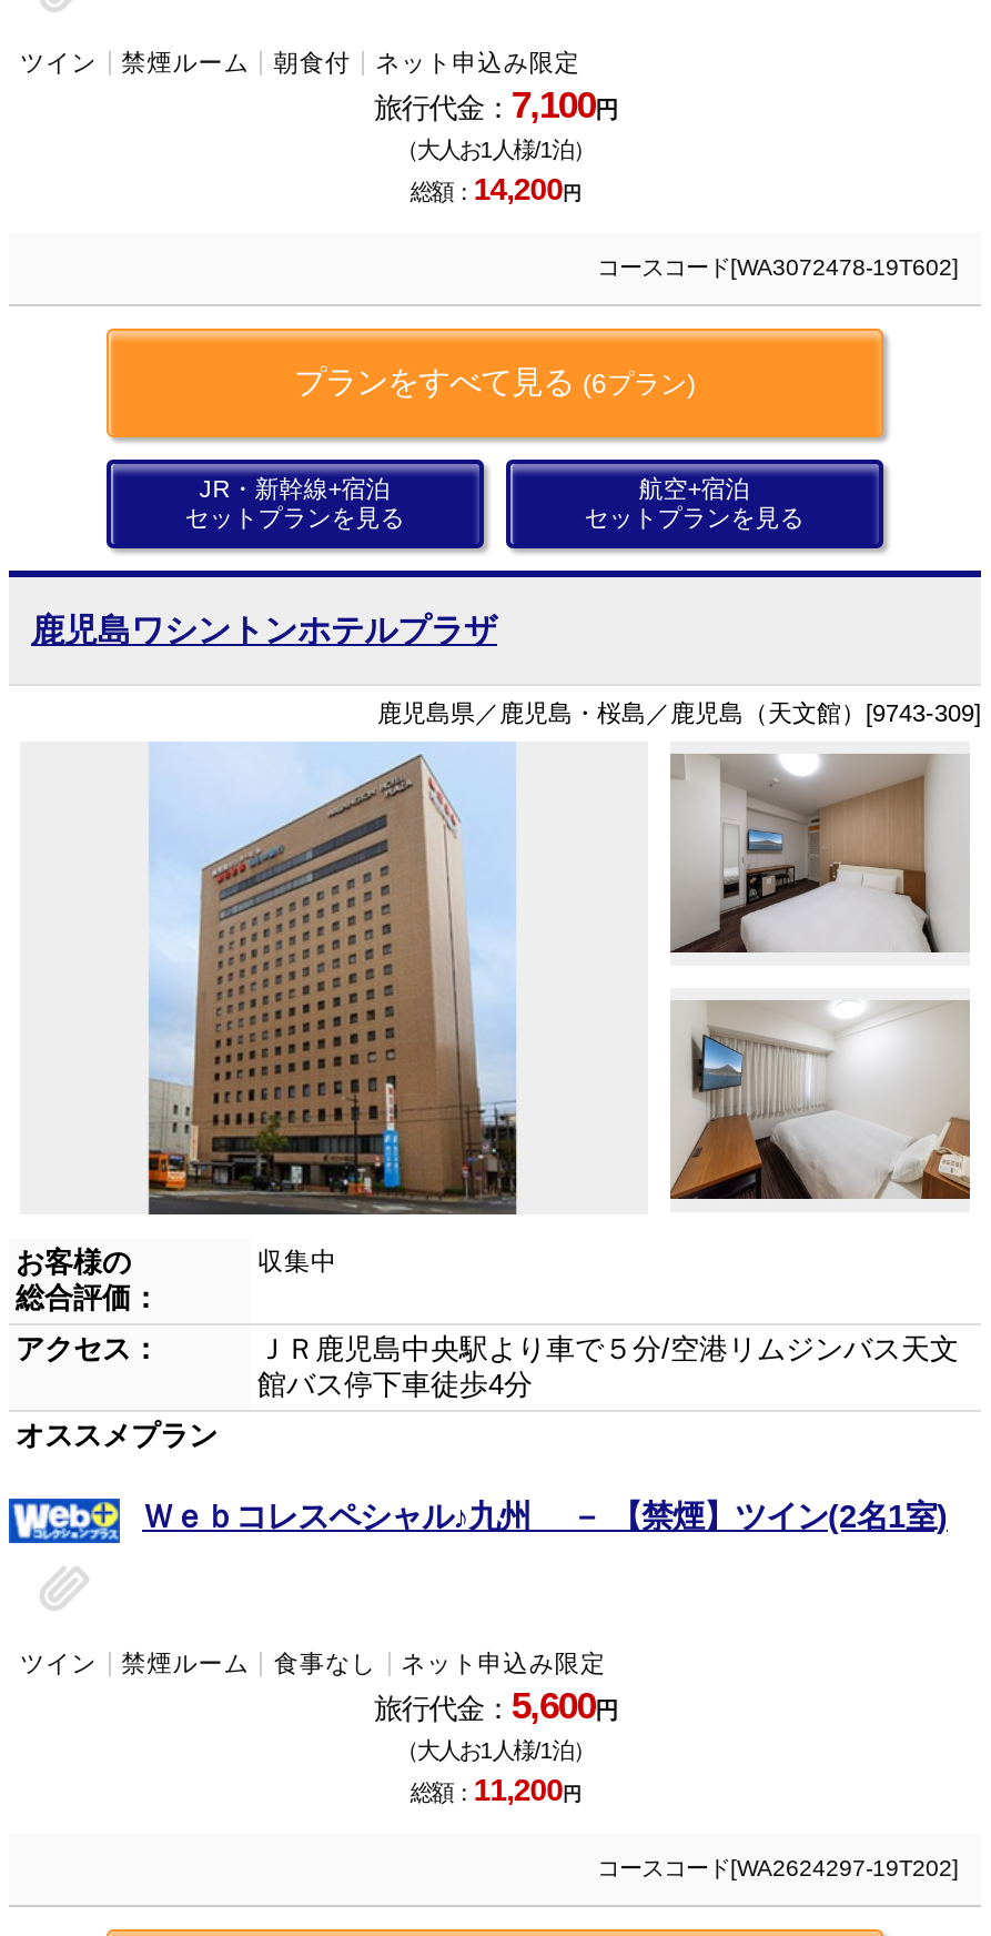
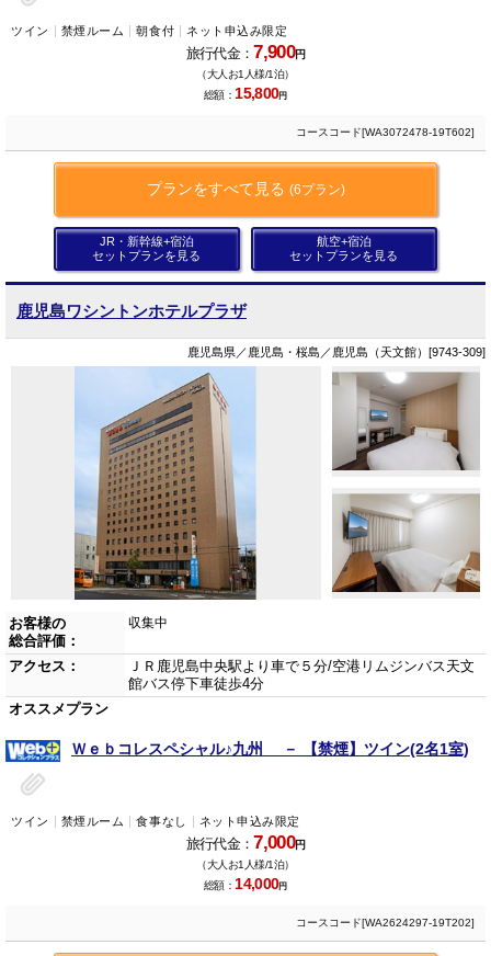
[374,85,616,127] 旅行代金：7,100円 -> [186,42,305,63] 旅行代金：7,900円
[410,171,580,207] 総額：14,200円 -> [204,85,287,102] 総額：15,800円
[374,1684,616,1727] 旅行代金：5,600円 -> [186,832,305,853] 旅行代金：7,000円
[410,1771,580,1807] 総額：11,200円 -> [204,875,287,892] 総額：14,000円

